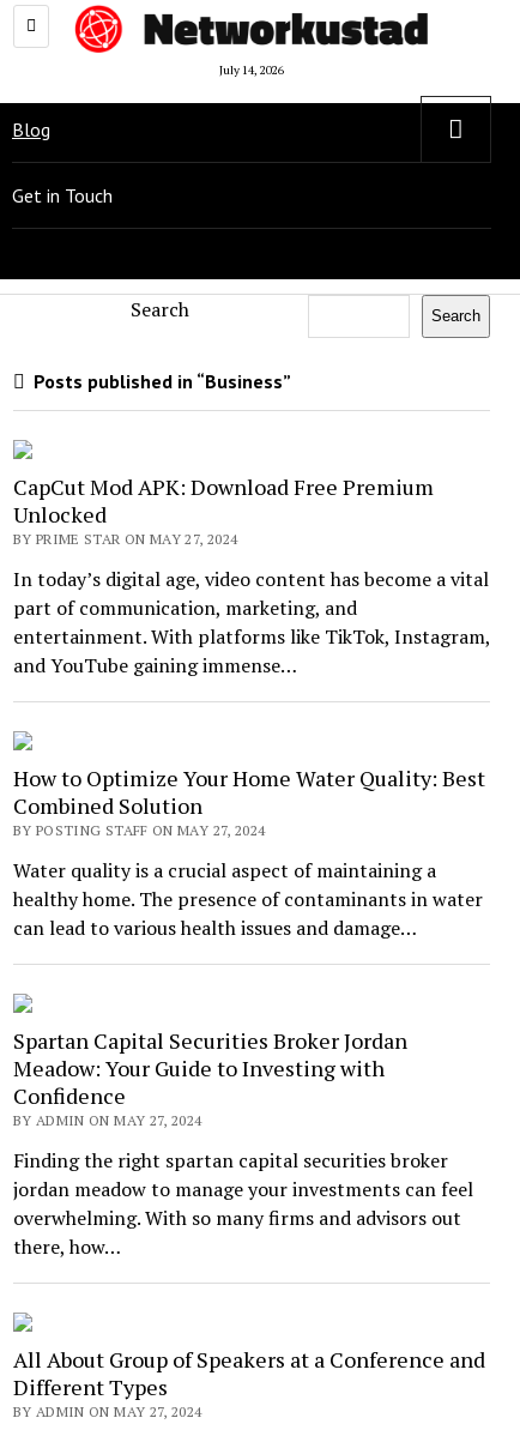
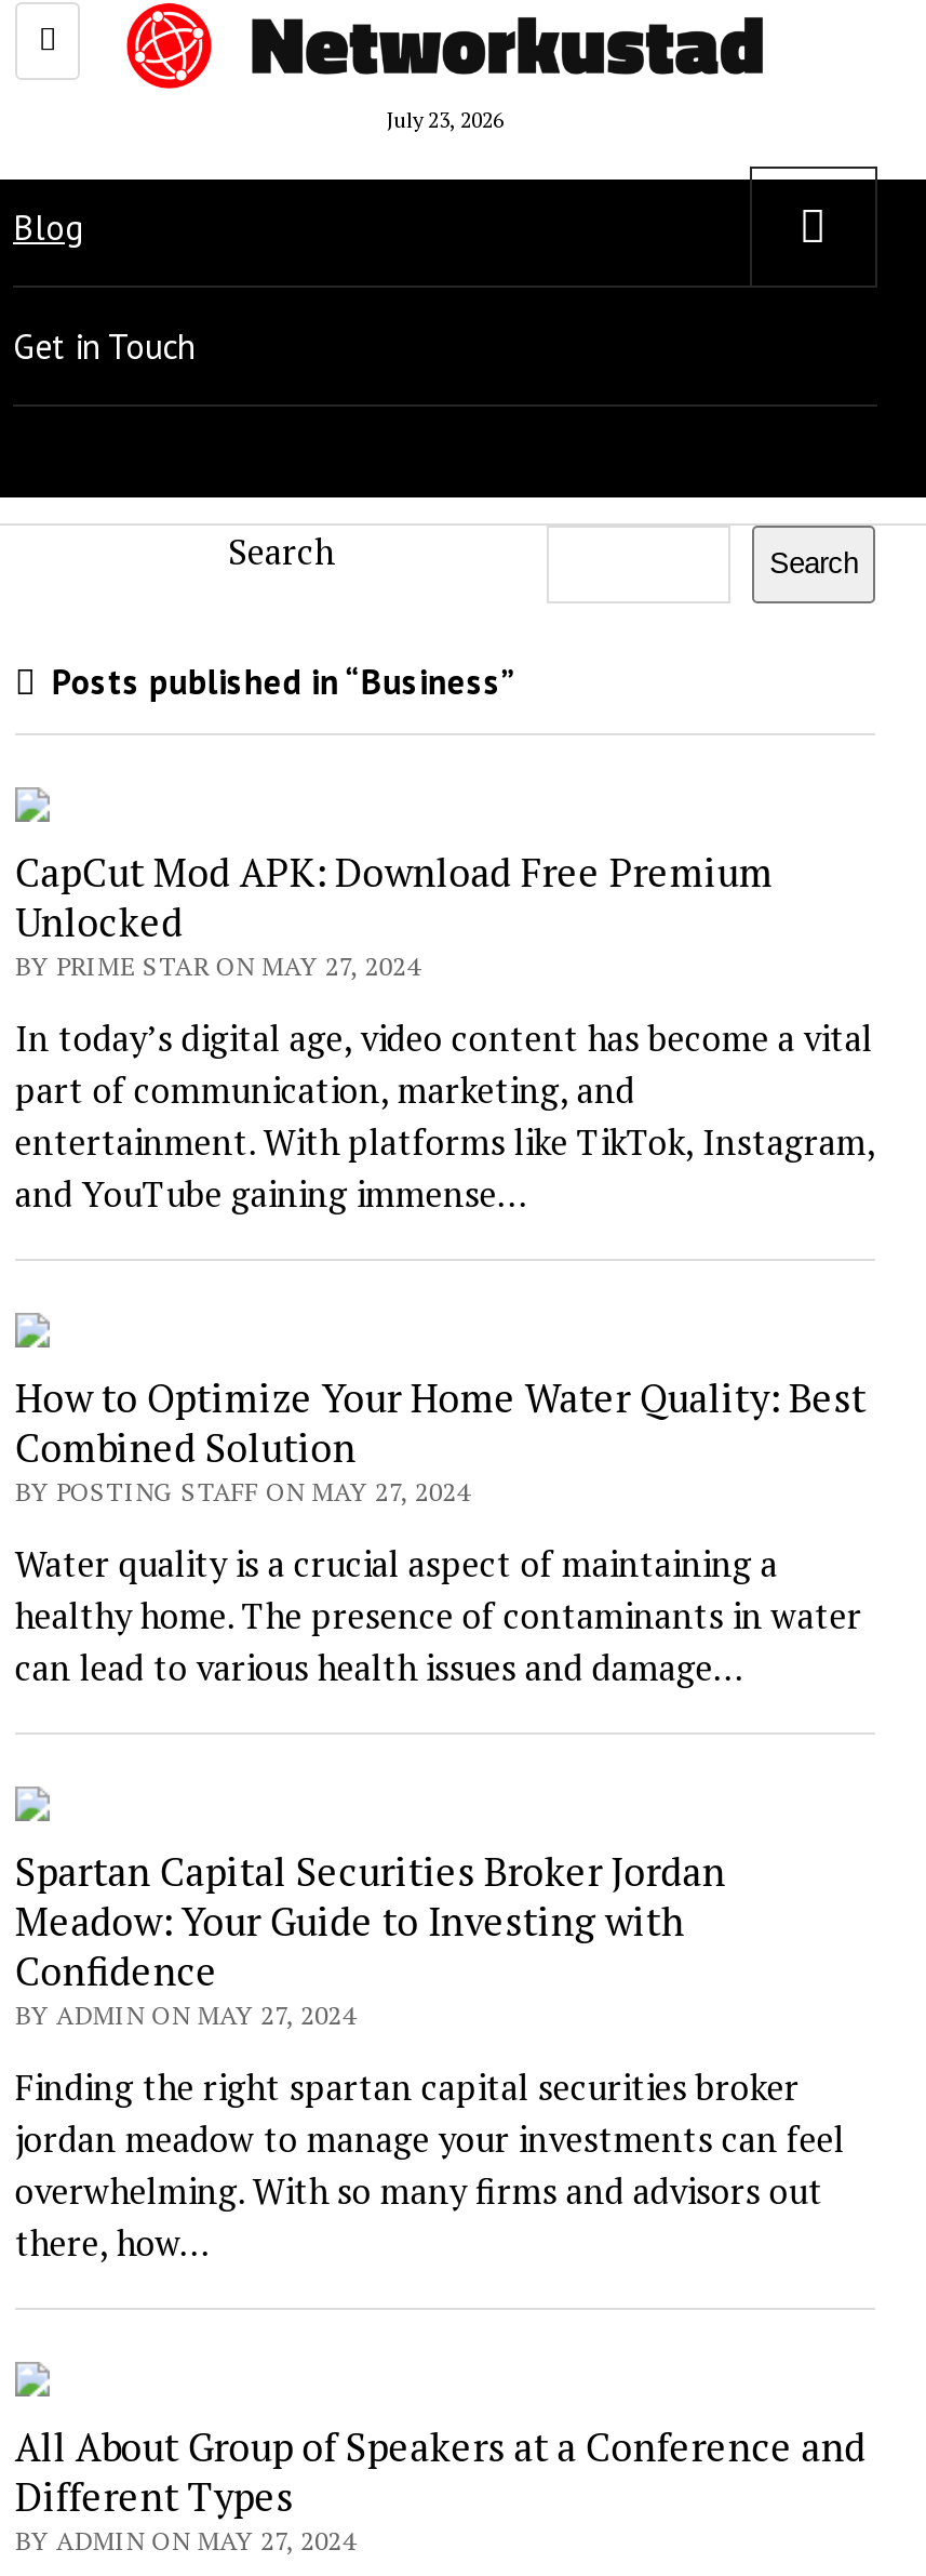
[219,62,284,78] July 14, 2026 -> [387,106,504,134] July 23, 2026

